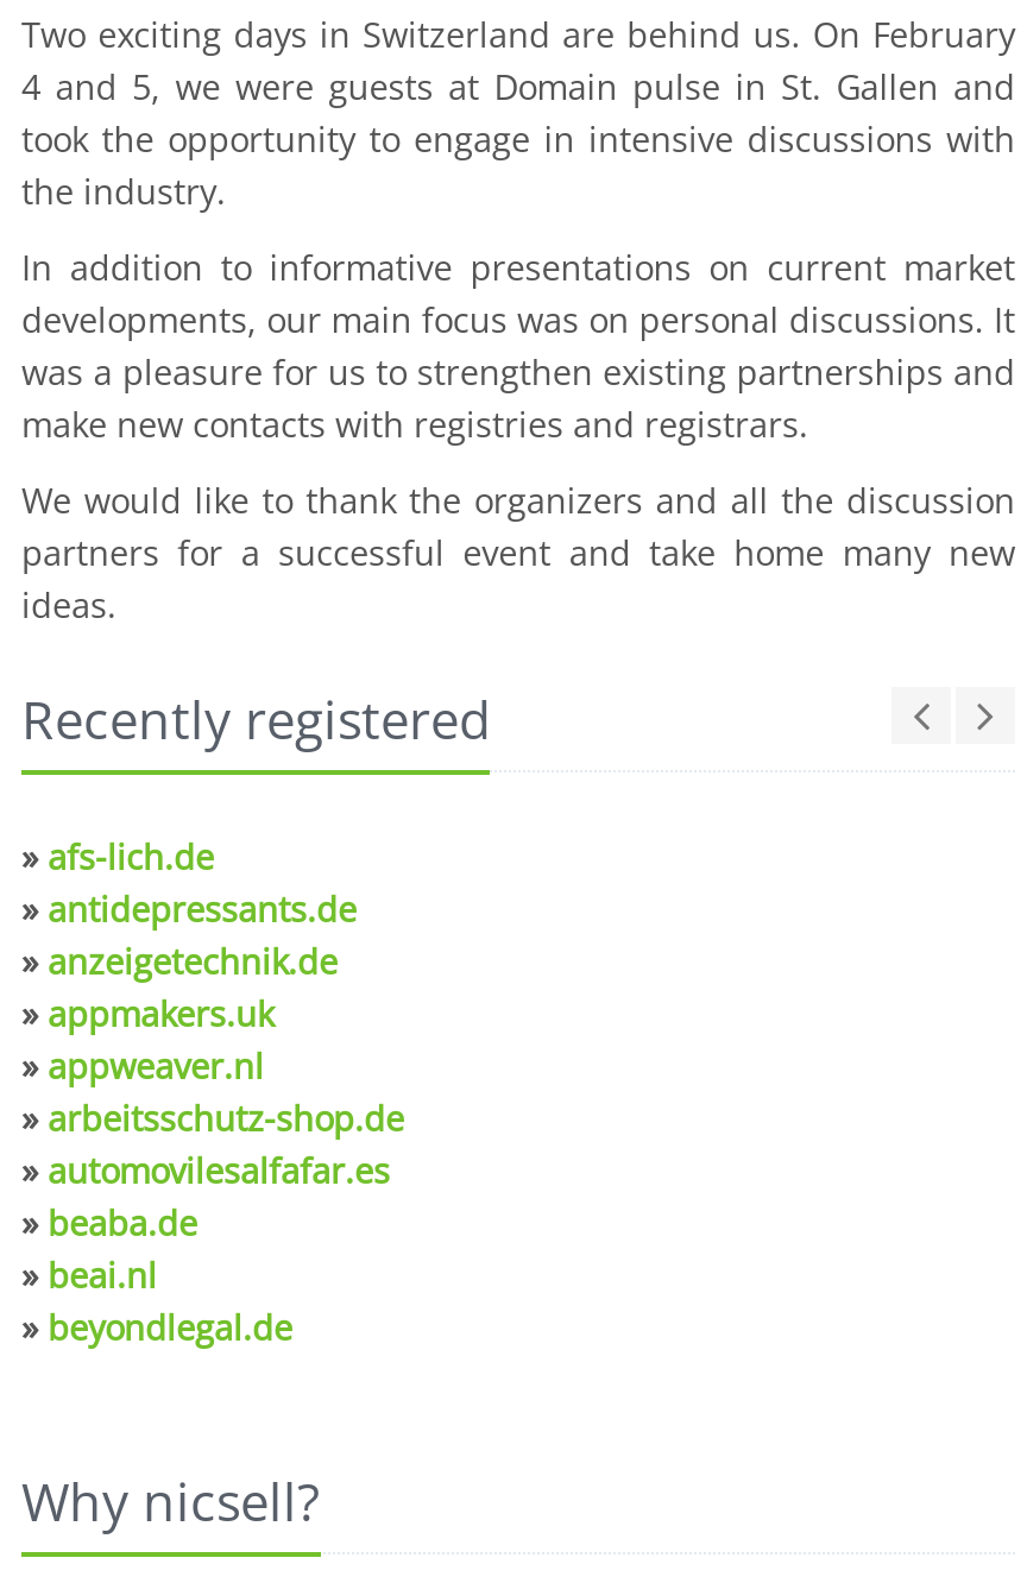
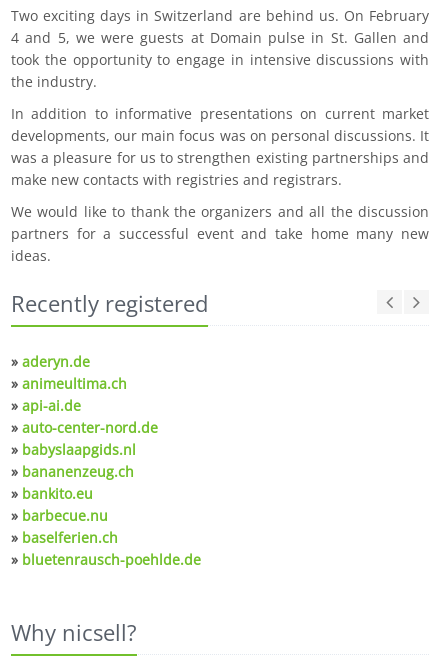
[21,835,404,1351] » afs-lich.de | » antidepressants.de | » anzeigetechnik.de | » appmakers.uk | » appweaver.nl | » arbeitsschutz-shop.de | » automovilesalfafar.es | » beaba.de | » beai.nl | » beyondlegal.de -> [11,352,201,569] » aderyn.de | » animeultima.ch | » api-ai.de | » auto-center-nord.de | » babyslaapgids.nl | » bananenzeug.ch | » bankito.eu | » barbecue.nu | » baselferien.ch | » bluetenrausch-poehlde.de

